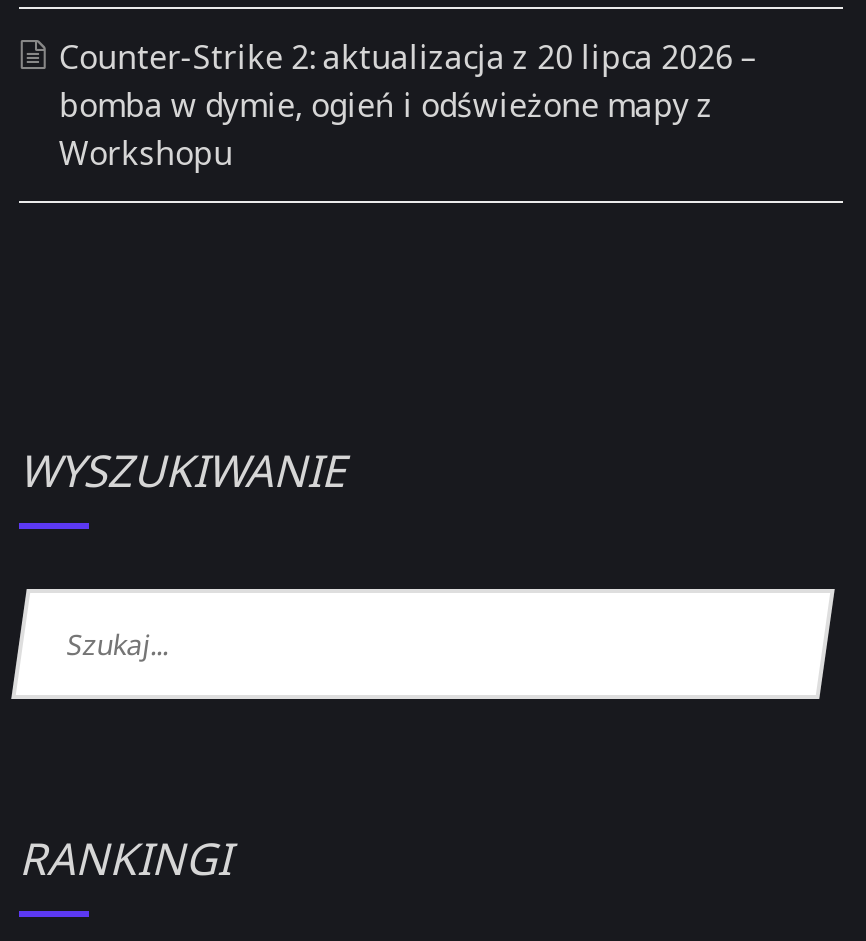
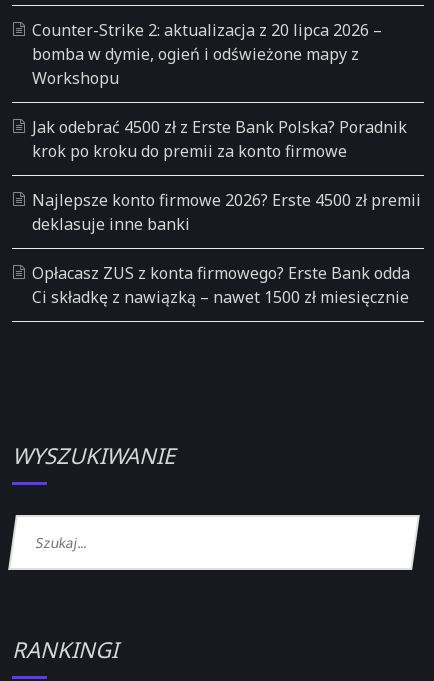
none -> [32,116,421,308] Jak odebrać 4500 zł z Erste Bank Polska? Poradnik | krok po kroku do premii za konto firmowe | Najlepsze konto firmowe 2026? Erste 4500 zł premii | deklasuje inne banki | Opłacasz ZUS z konta firmowego? Erste Bank odda | Ci składkę z nawiązką – nawet 1500 zł miesięcznie

